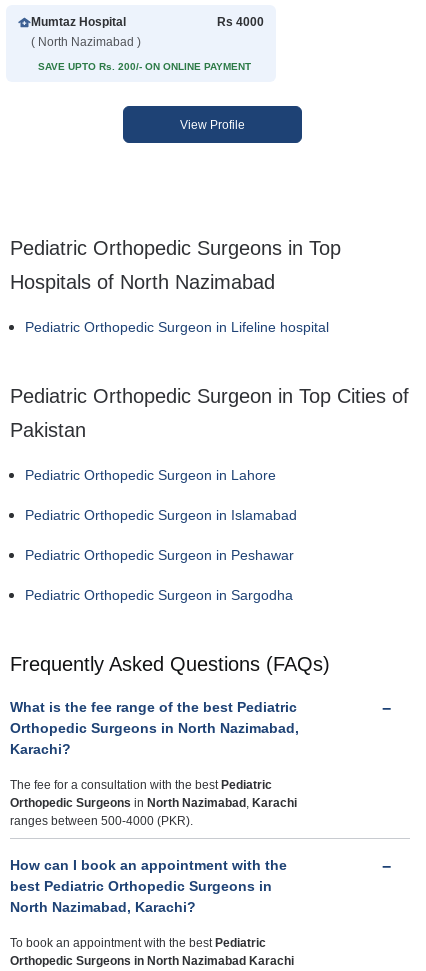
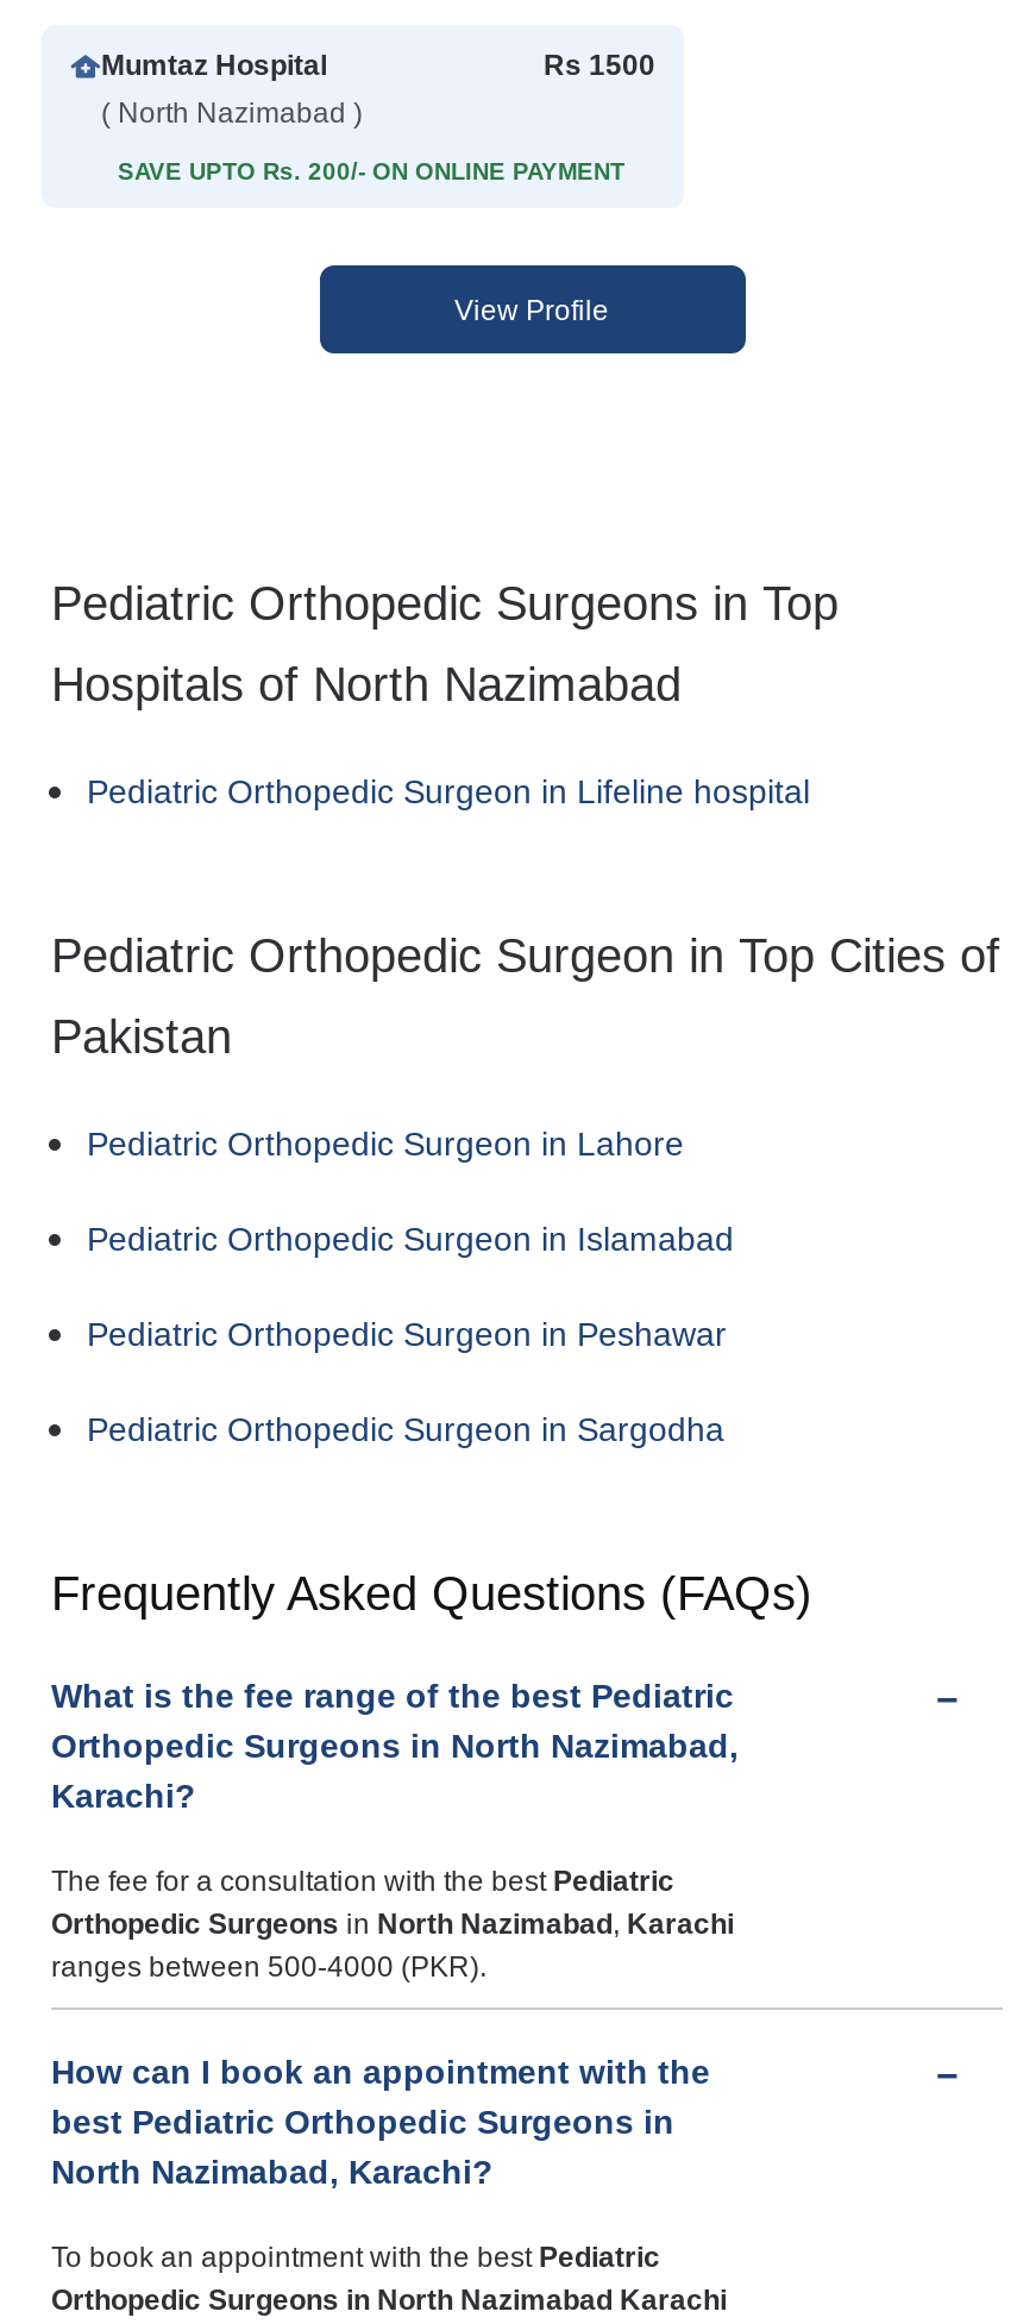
[217,15,264,29] Rs 4000 -> [544,49,655,83] Rs 1500

